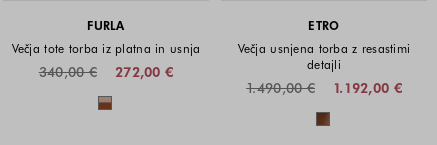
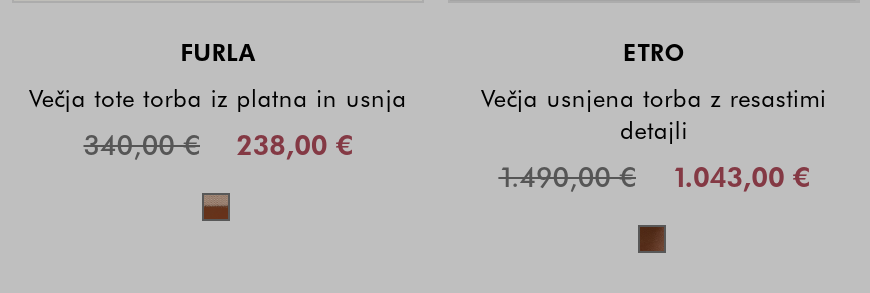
[39,62,173,81] 340,00 € 272,00 € -> [84,125,352,163] 340,00 € 238,00 €
[333,78,402,97] 1.192,00 € -> [672,157,810,195] 1.043,00 €

